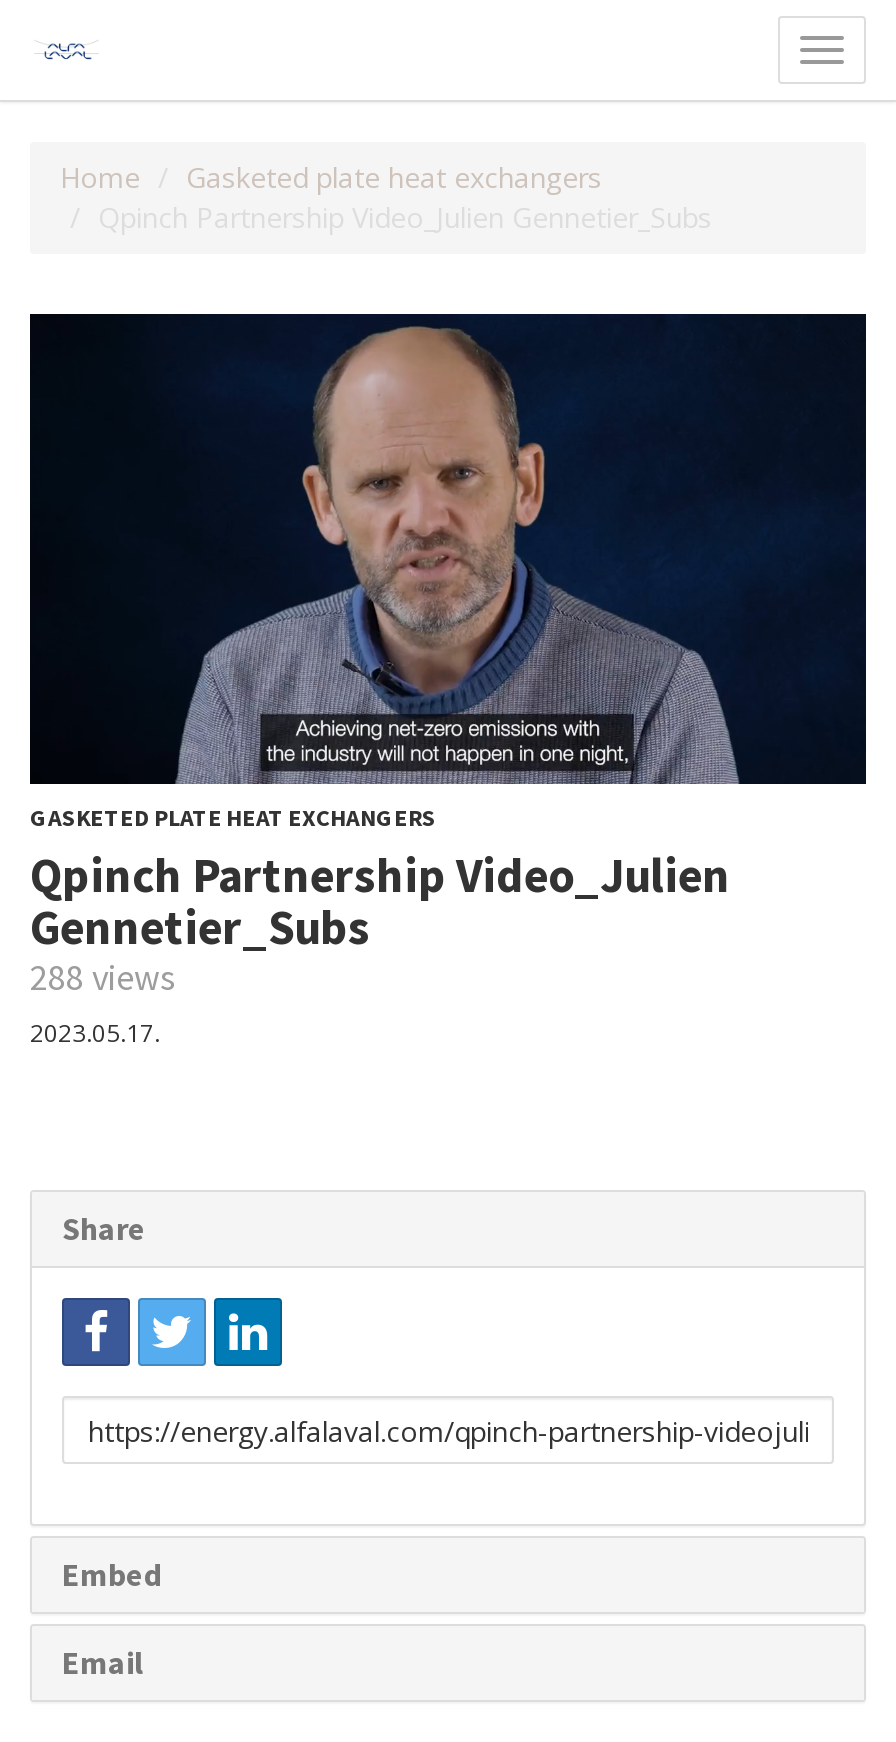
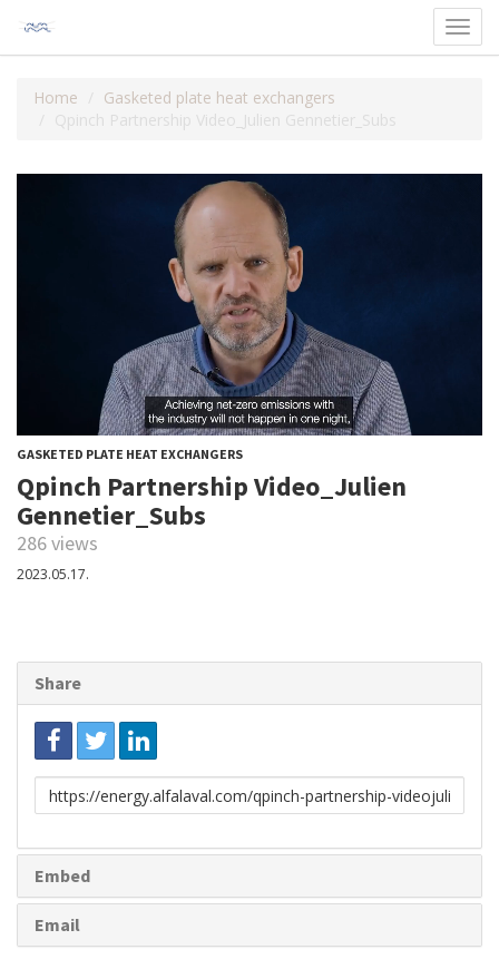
[30,954,176,1000] 288 views -> [17,530,98,556] 286 views

